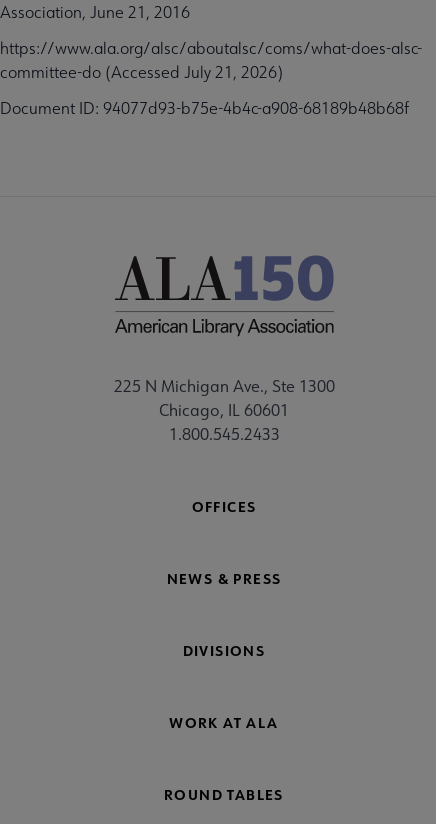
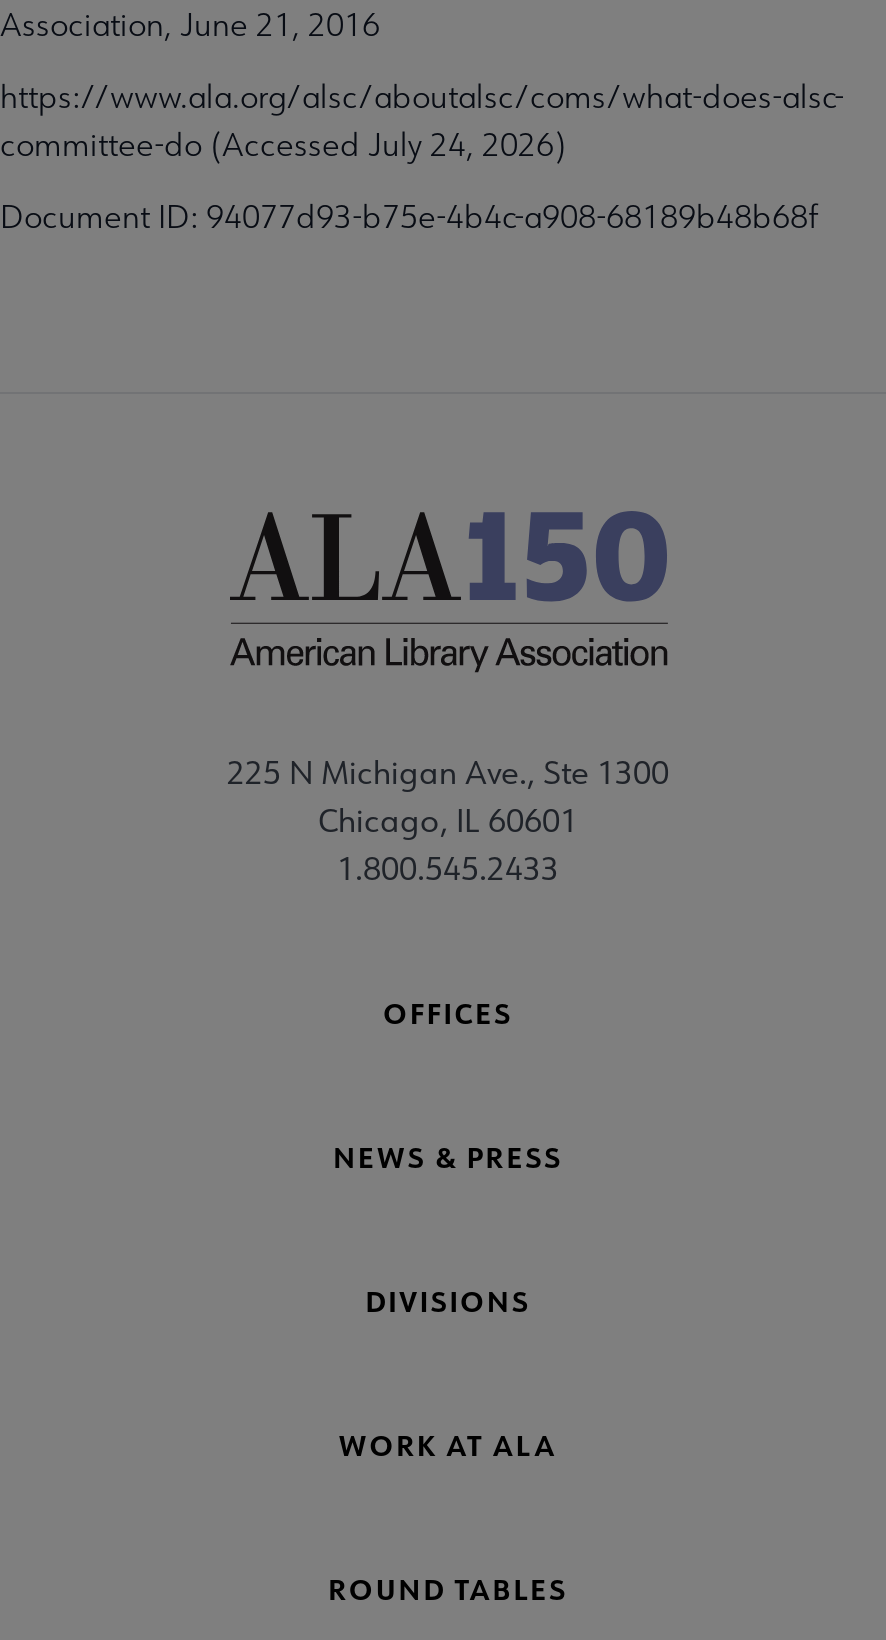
[0,62,283,82] committee-do (Accessed July 21, 2026) -> [0,124,566,164] committee-do (Accessed July 24, 2026)

